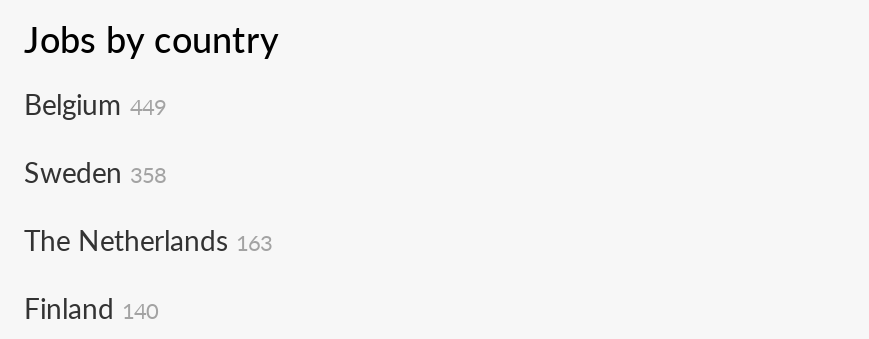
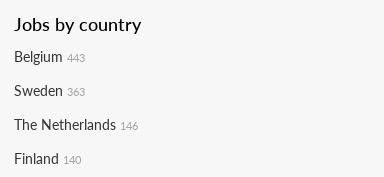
[24,83,166,123] Belgium 449 -> [14,46,85,66] Belgium 443
[24,151,166,191] Sweden 358 -> [14,80,85,100] Sweden 363
[24,219,272,259] The Netherlands 163 -> [14,114,138,134] The Netherlands 146

